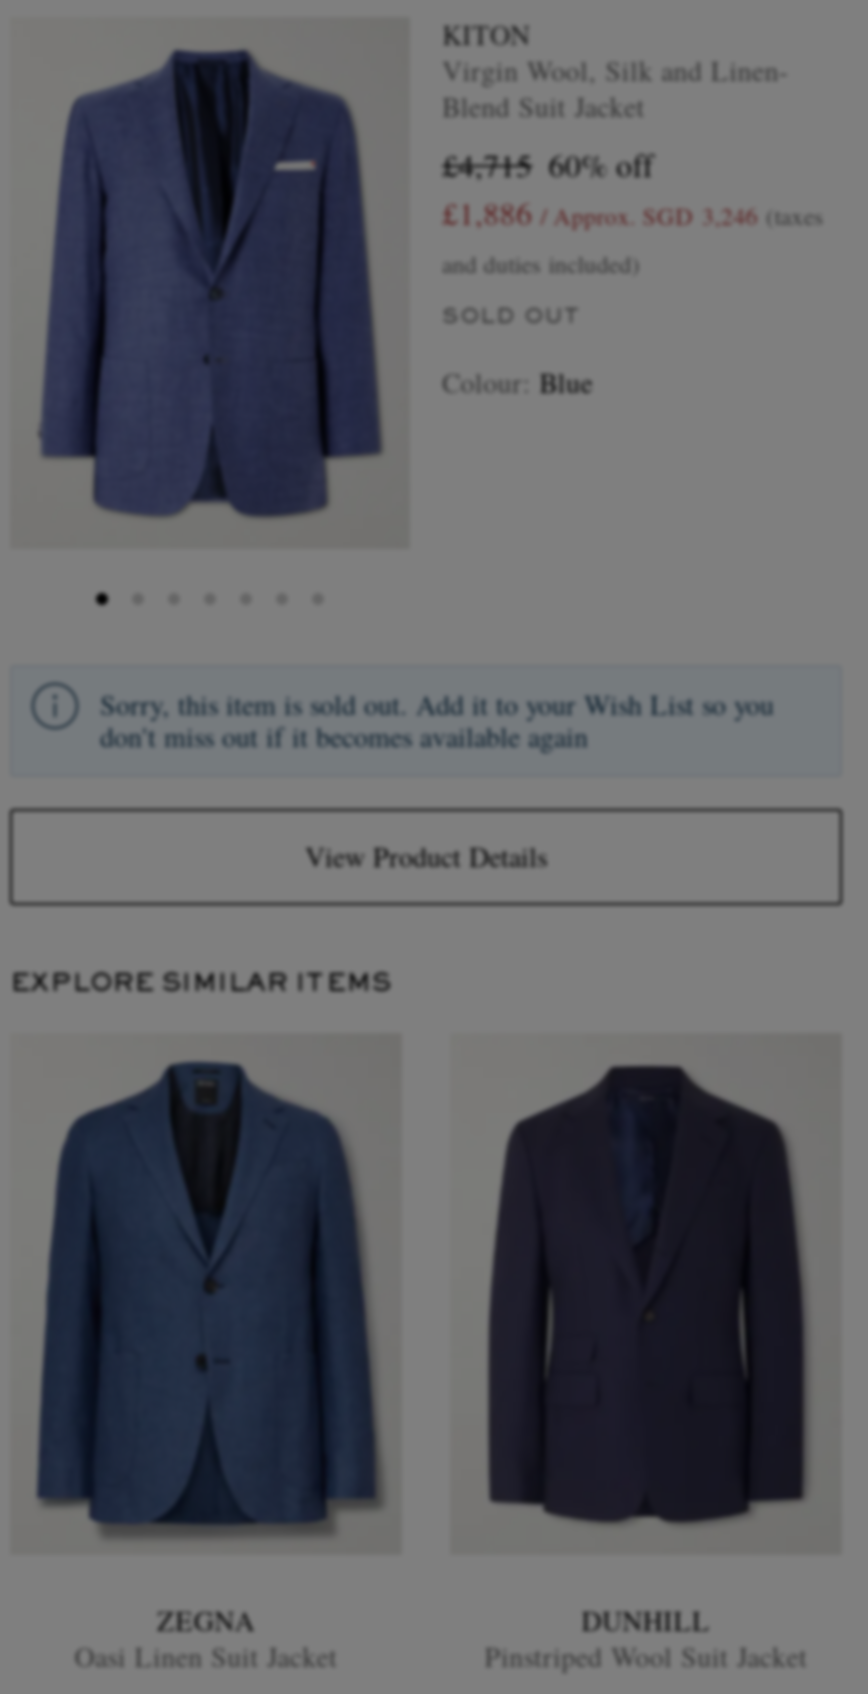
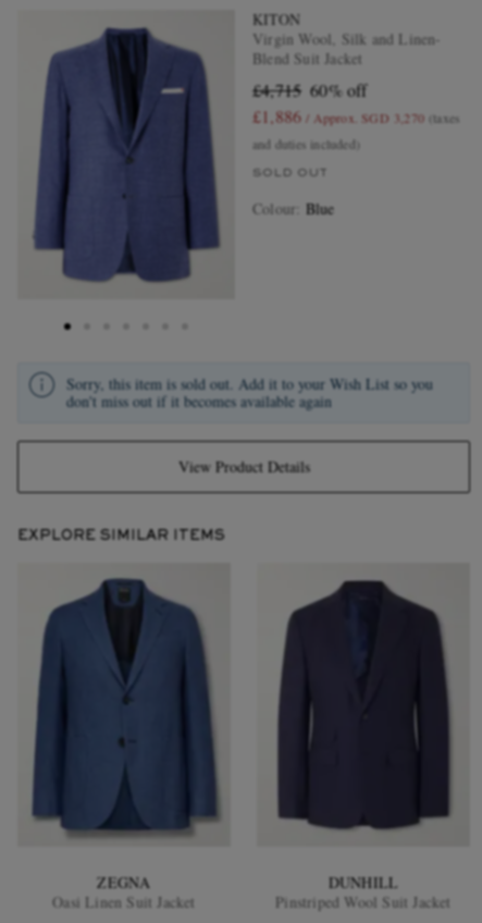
[442,191,824,233] £1,886 / Approx. SGD 3,246 (taxes -> [252,104,460,127] £1,886 / Approx. SGD 3,270 (taxes

